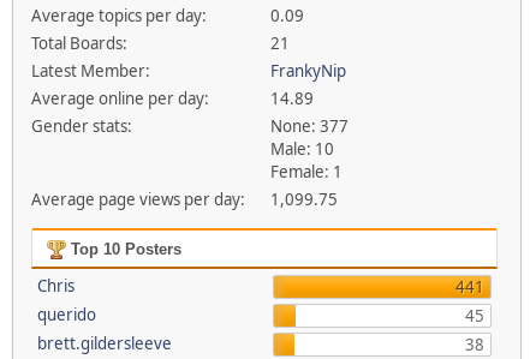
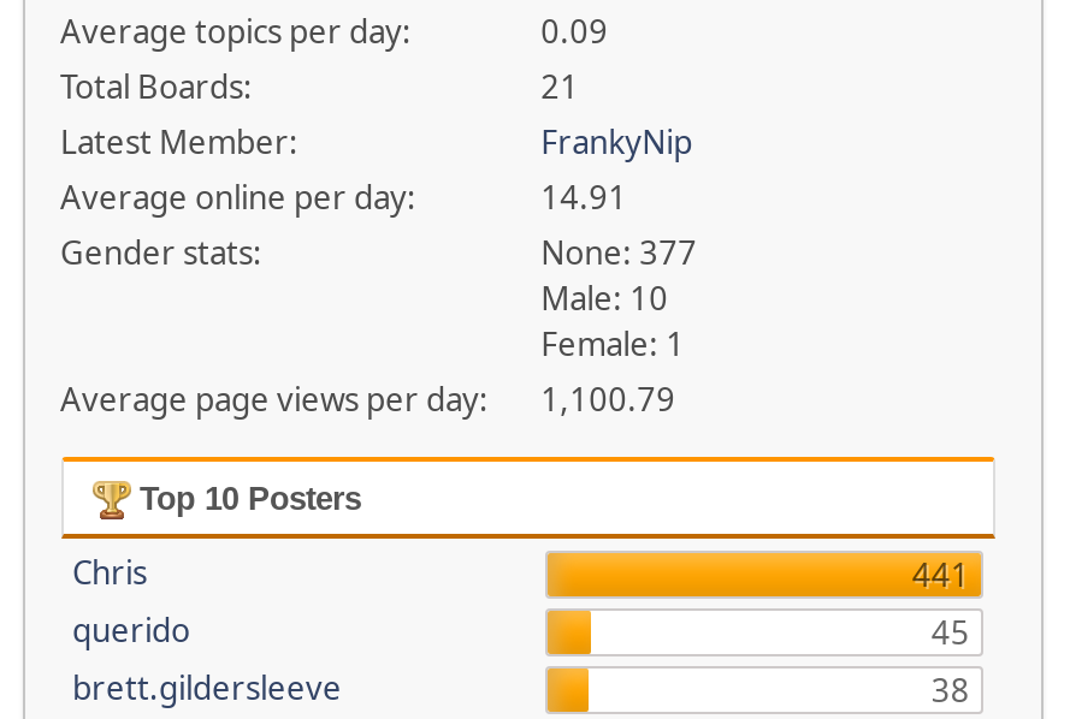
[271,88,314,109] 14.89 -> [541,176,627,219] 14.91
[31,189,338,210] Average page views per day: 1,099.75 -> [60,378,675,421] Average page views per day: 1,100.79

